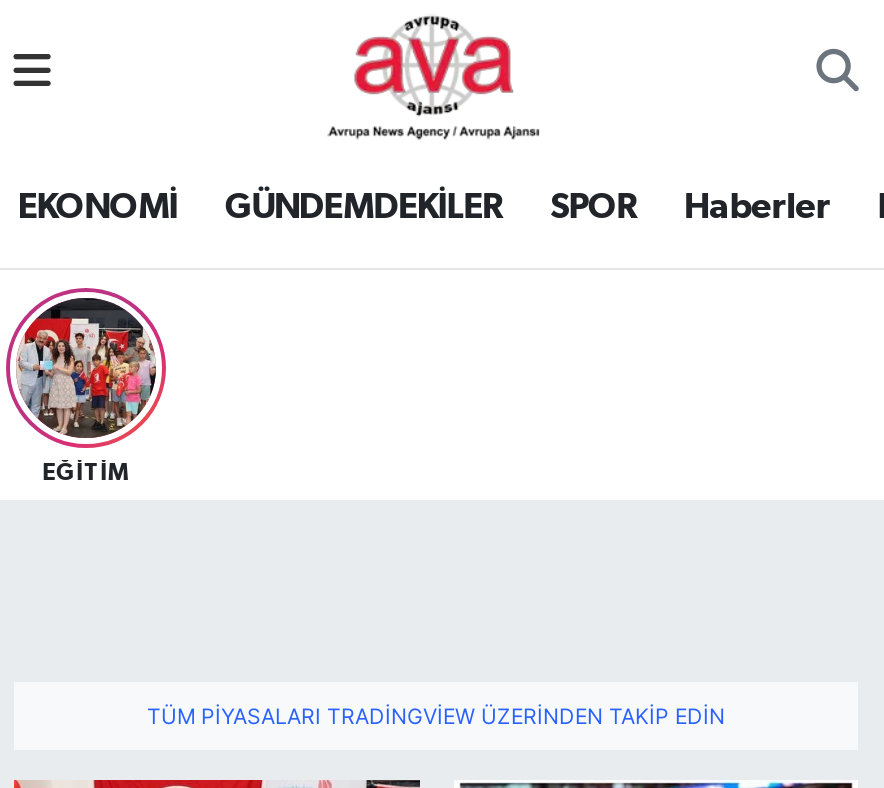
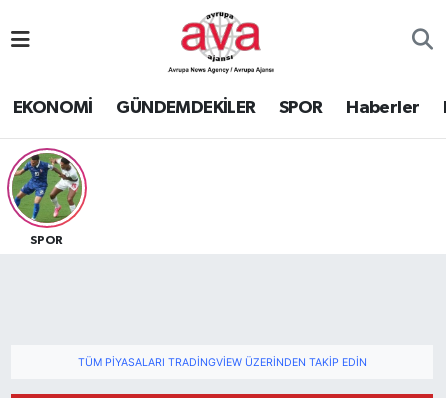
[18,296,156,484] [image] | EĞİTİM -> [12,152,82,246] [image] | SPOR

